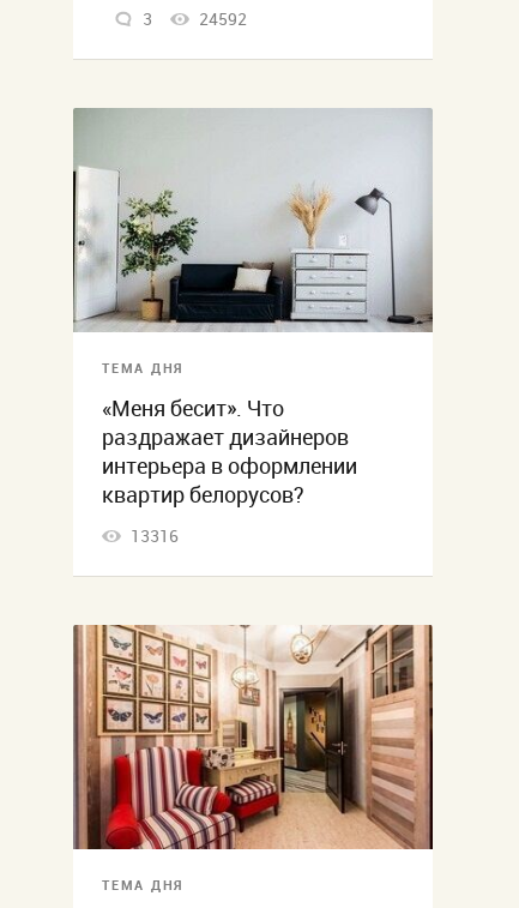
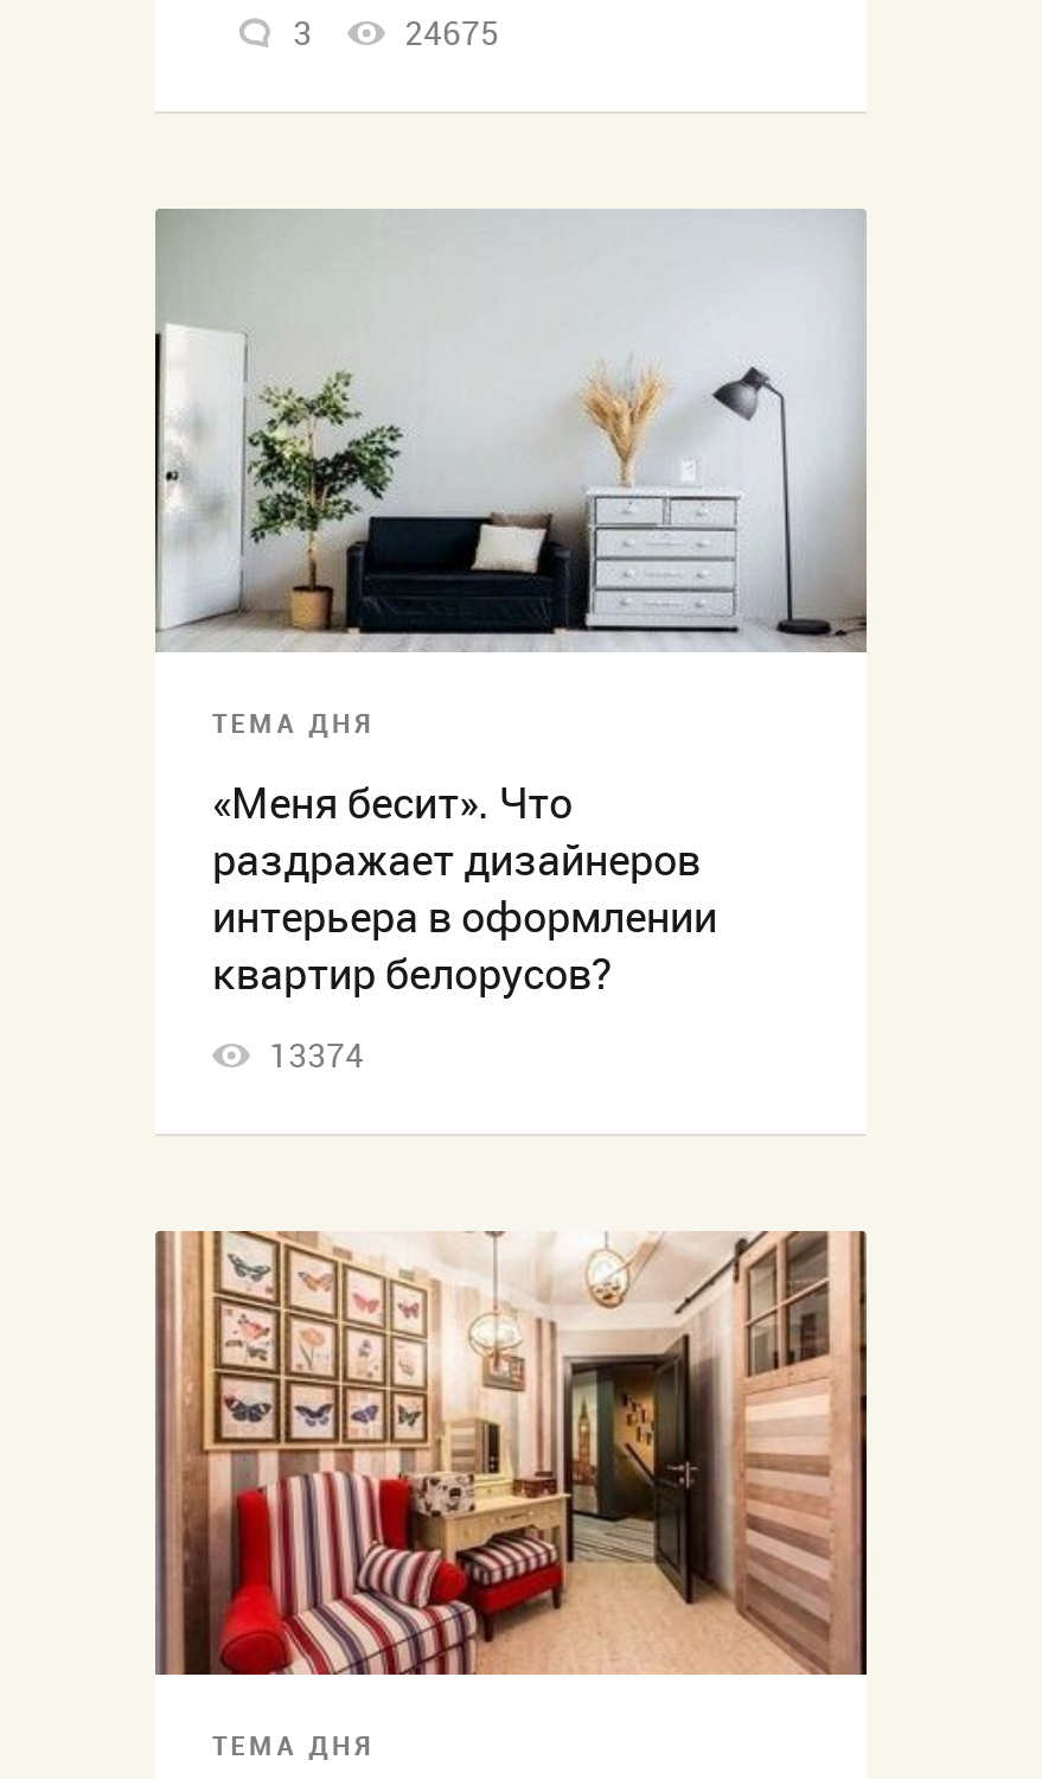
[199,10,247,29] 24592 -> [404,14,499,52] 24675
[131,527,179,546] 13316 -> [269,1037,364,1075] 13374

